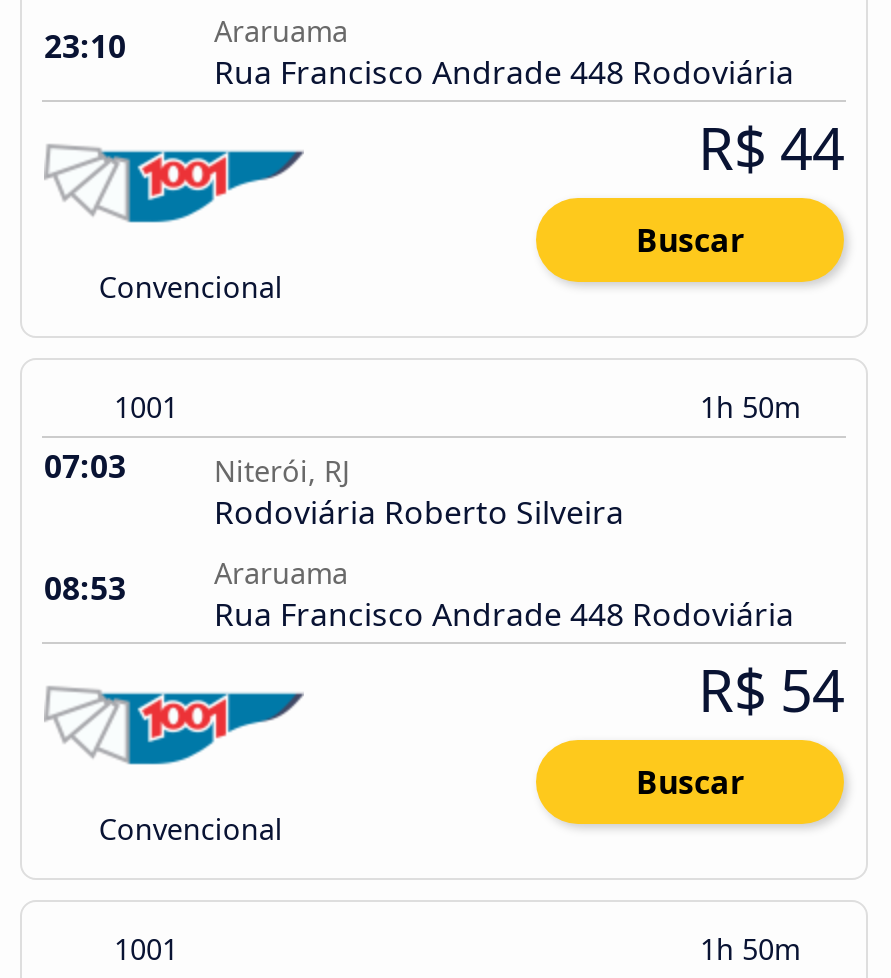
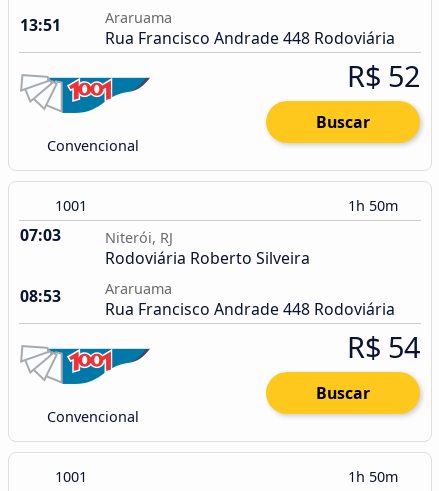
[44,24,126,68] 23:10 -> [20,14,61,36] 13:51
[698,108,844,186] R$ 44 -> [347,56,420,95] R$ 52

